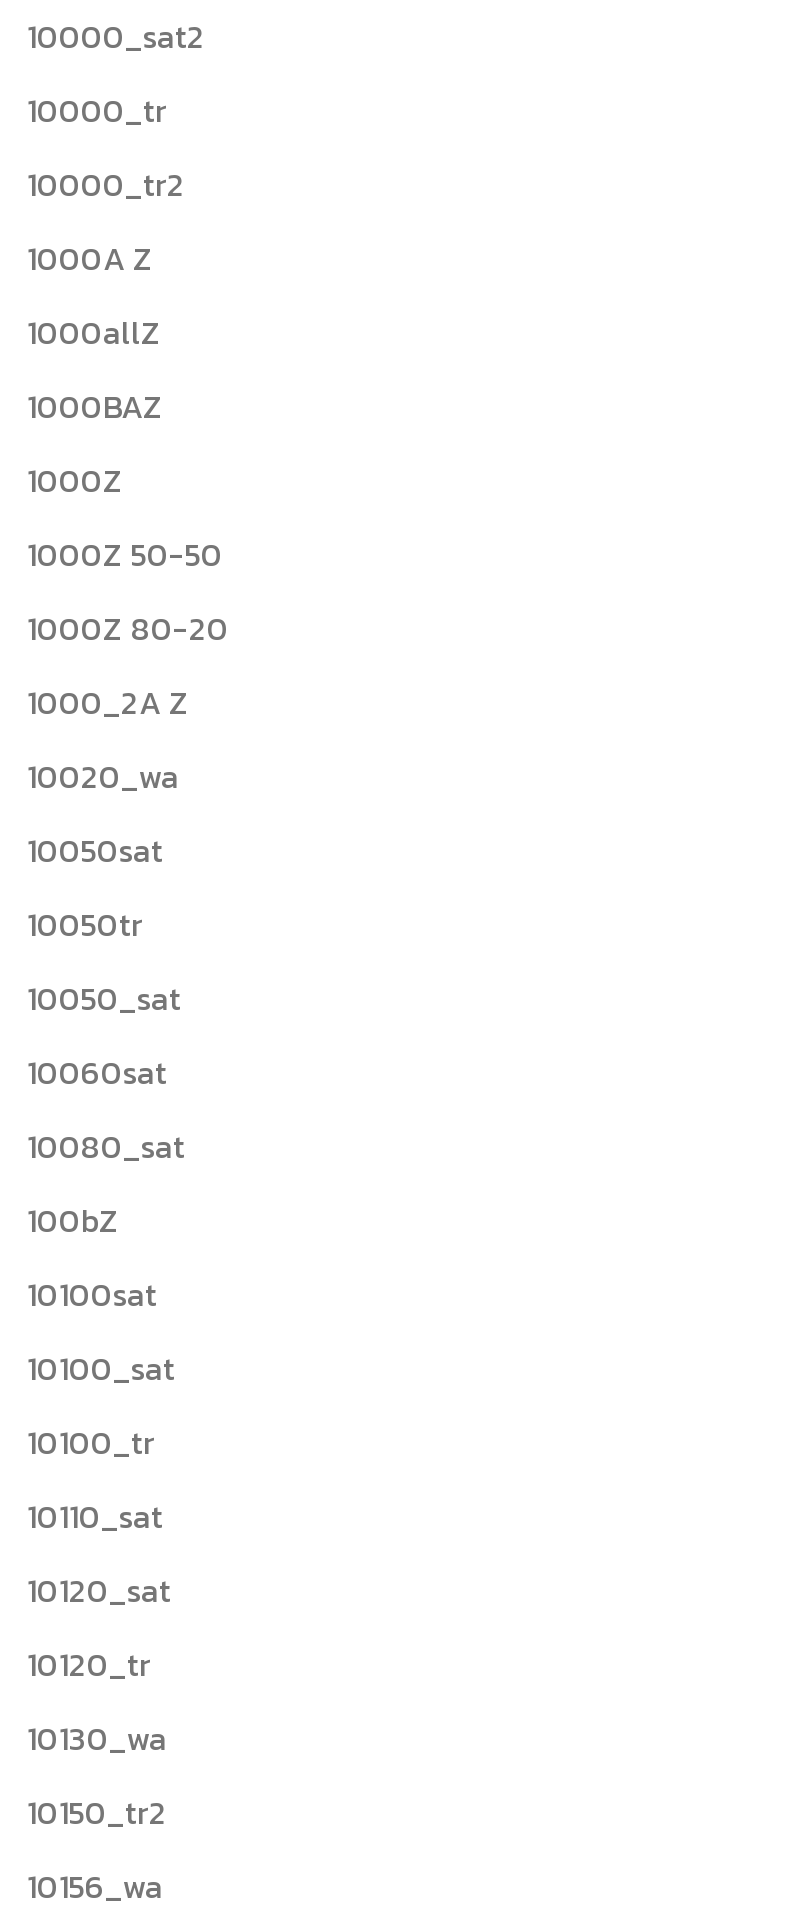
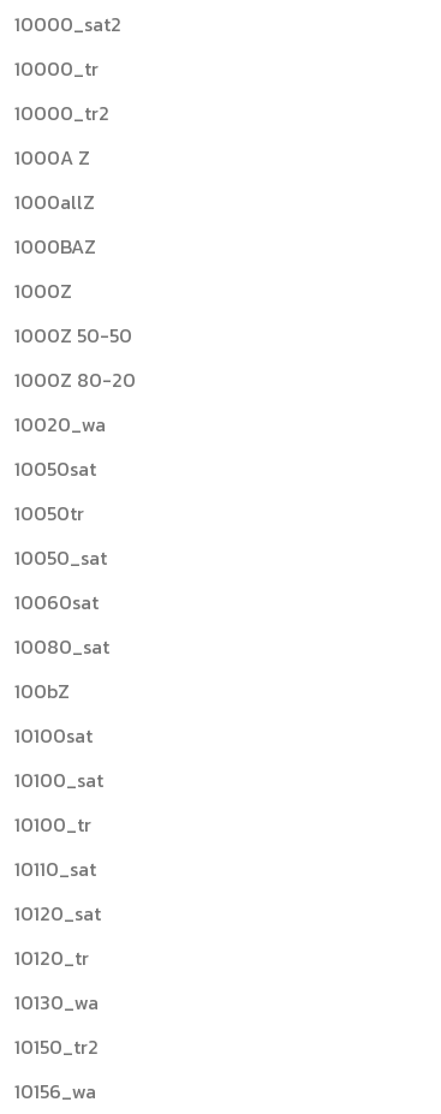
[27,678,189,726] 1000_2A Z -> none

